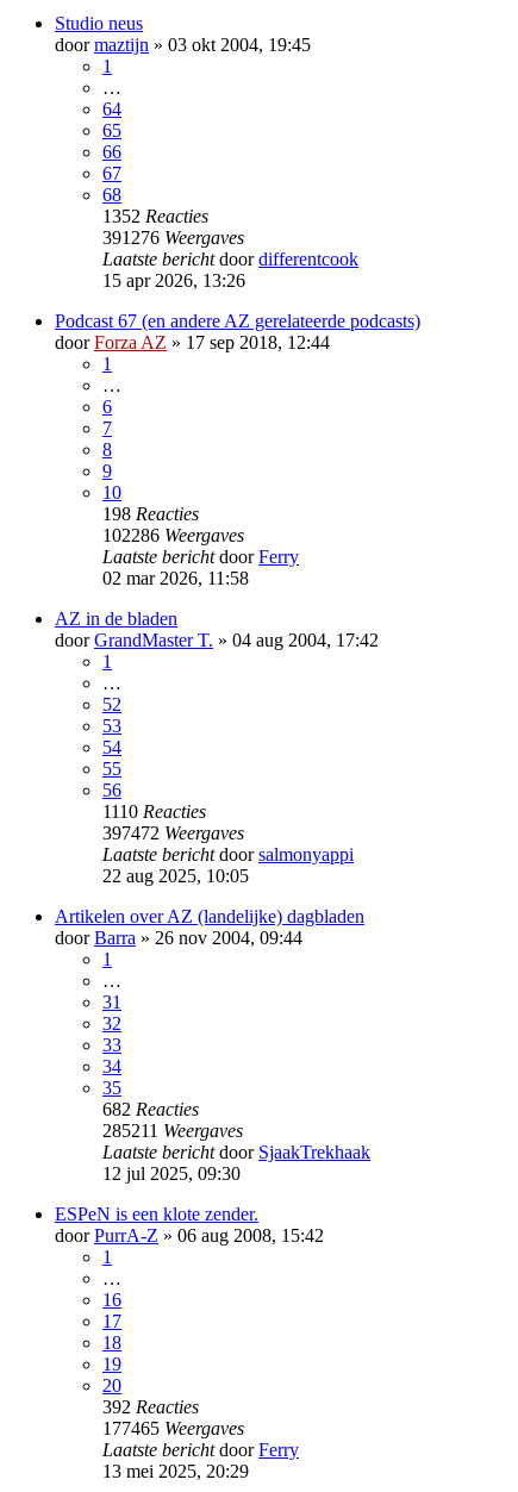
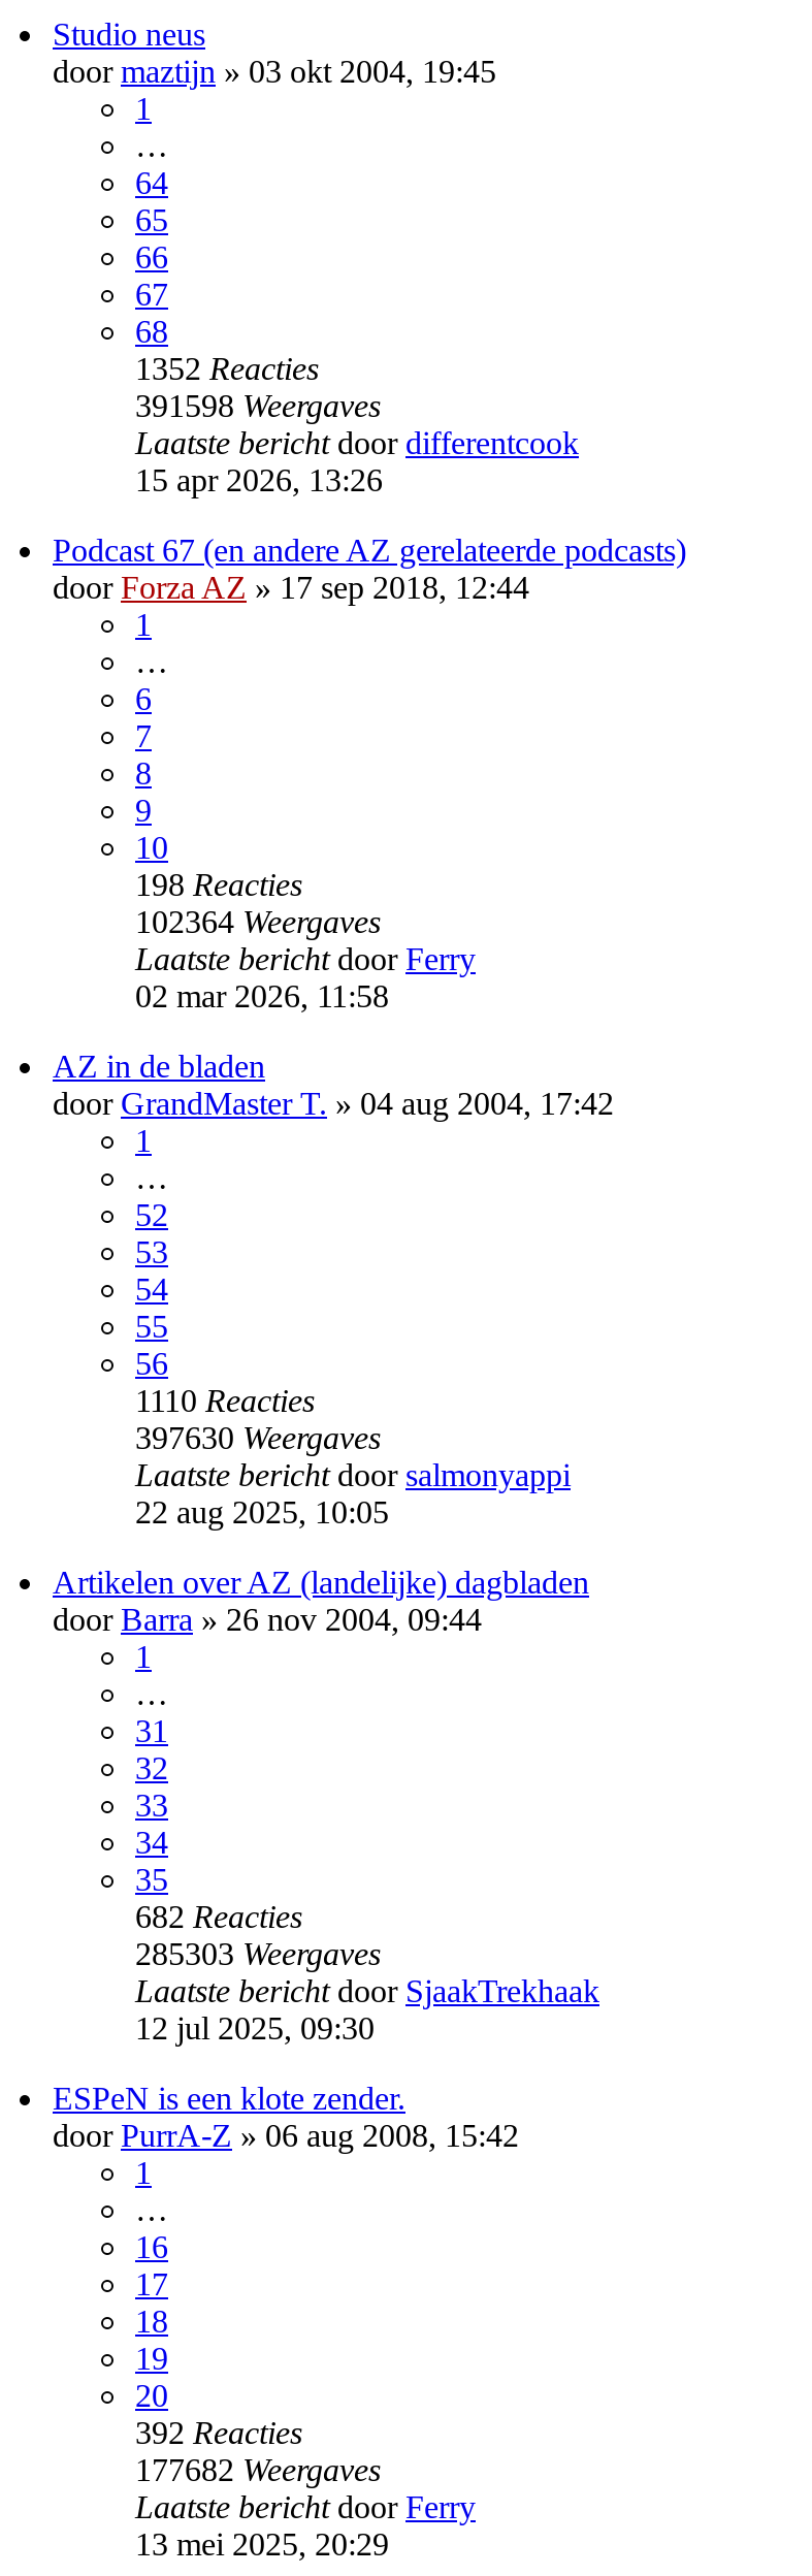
[102,227,244,248] 391276 Weergaves -> [135,388,381,423] 391598 Weergaves
[102,525,244,545] 102286 Weergaves -> [135,904,381,939] 102364 Weergaves
[102,823,244,843] 397472 Weergaves -> [135,1420,381,1455] 397630 Weergaves
[102,1120,243,1141] 285211 Weergaves -> [135,1936,381,1971] 285303 Weergaves
[102,1418,244,1438] 177465 Weergaves -> [135,2452,381,2487] 177682 Weergaves

